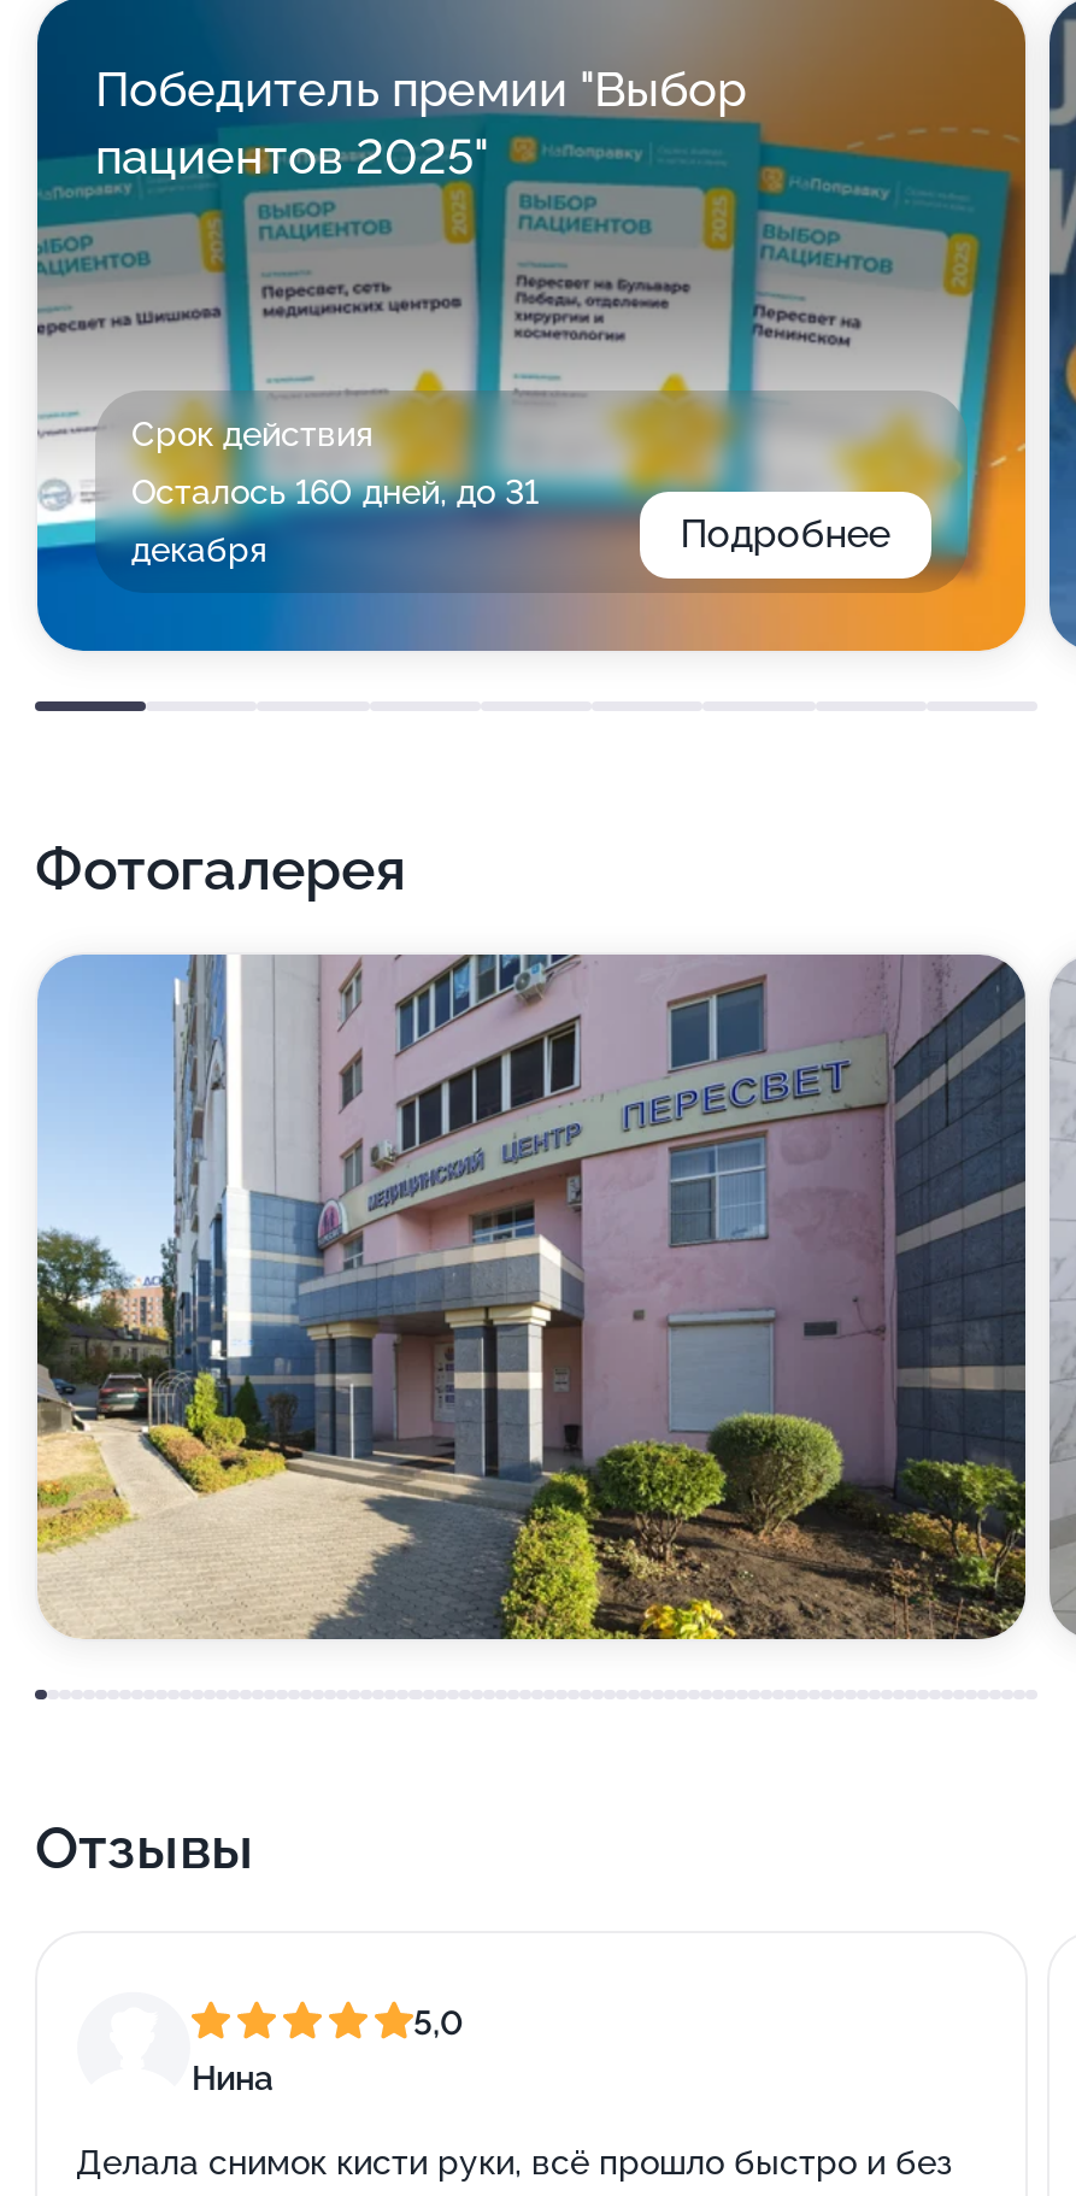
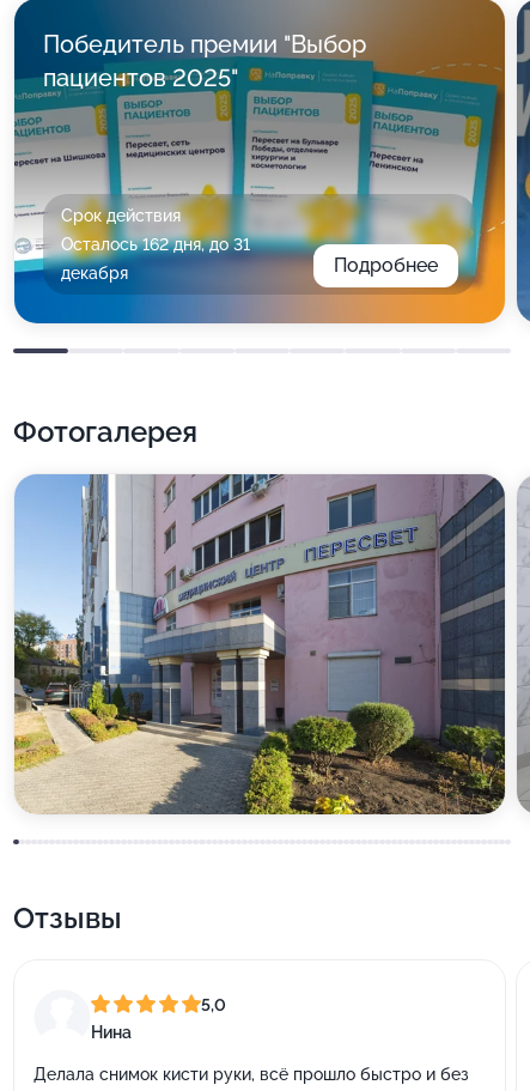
[131,472,539,511] Осталось 160 дней, до 31 -> [61,235,250,254] Осталось 162 дня, до 31

